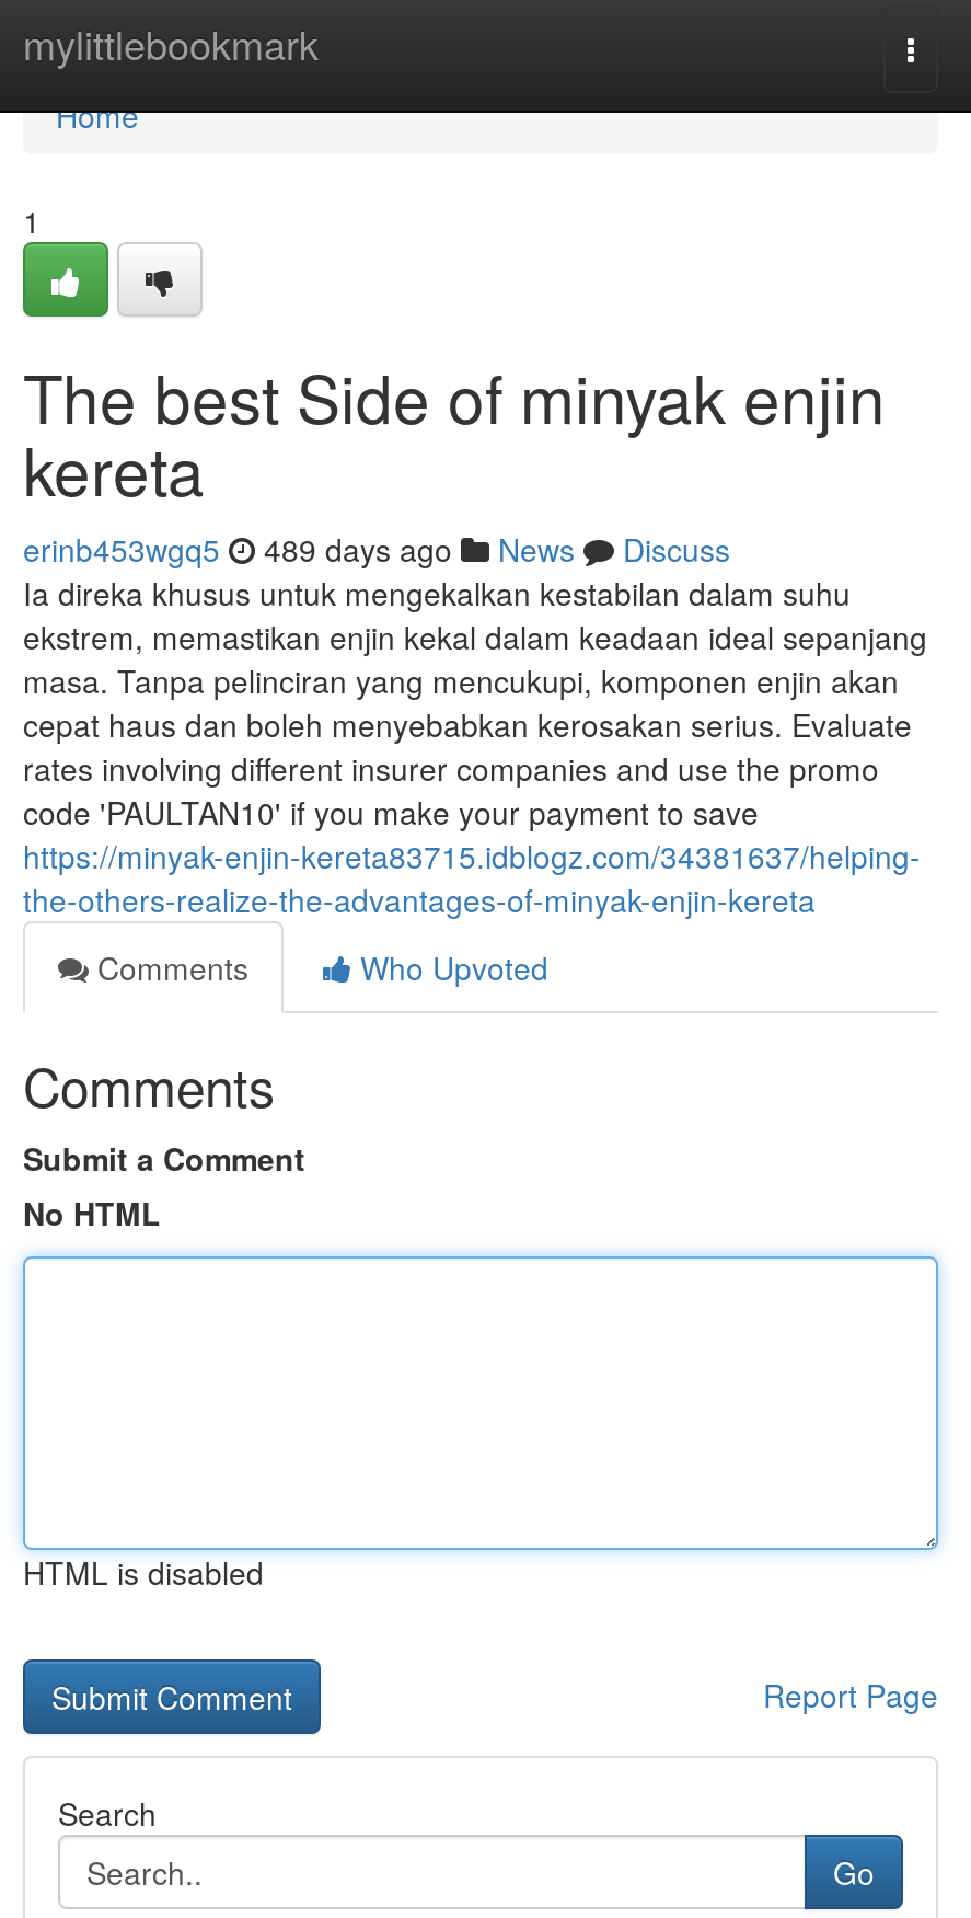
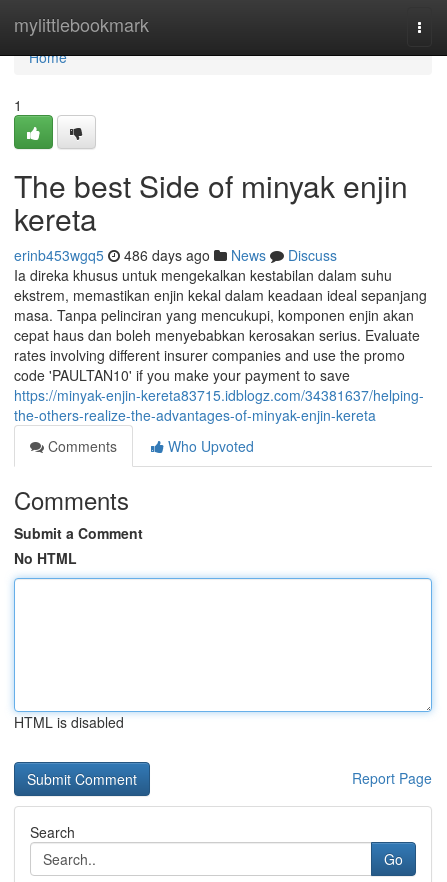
[23,527,730,571] erinb453wgq5 489 days ago News Discuss -> [14,245,337,265] erinb453wgq5 486 days ago News Discuss

